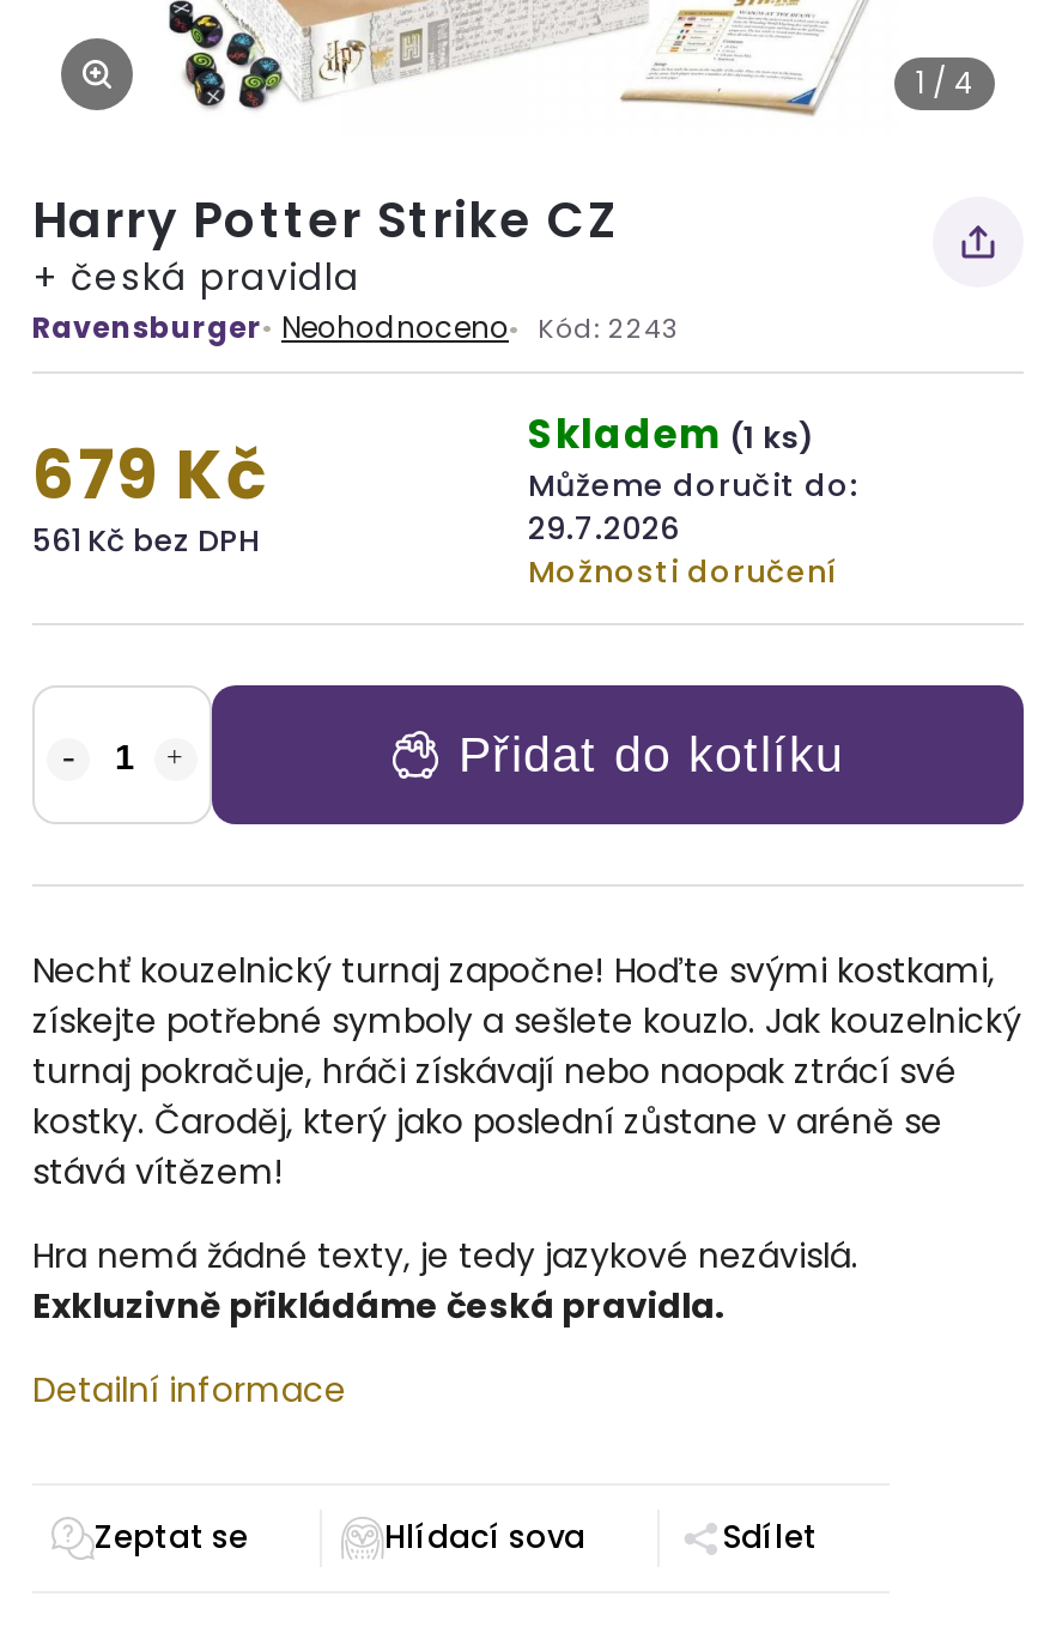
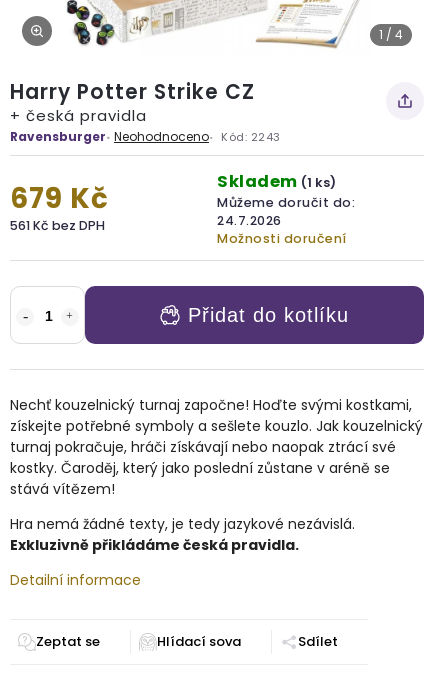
[528,507,680,548] 29.7.2026 -> [217,211,281,228] 24.7.2026

